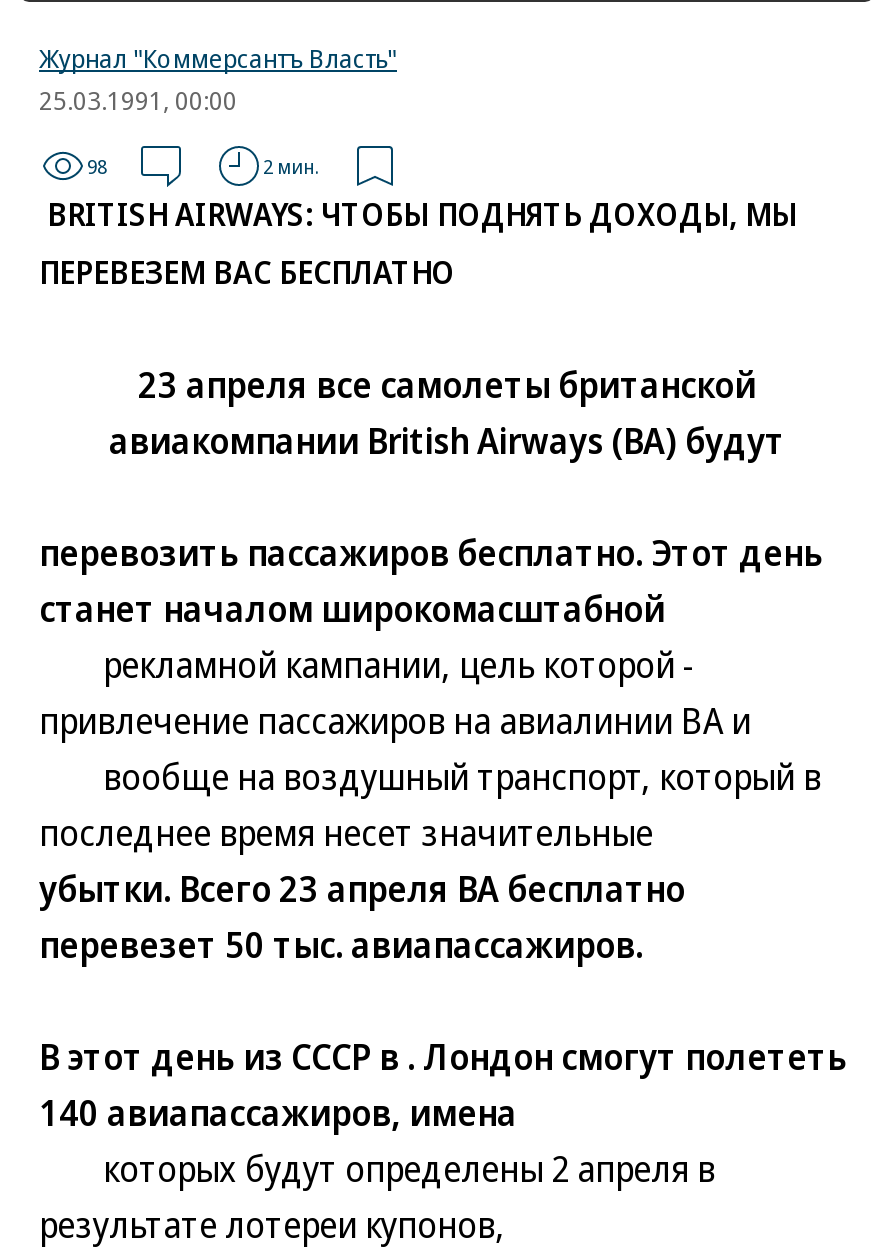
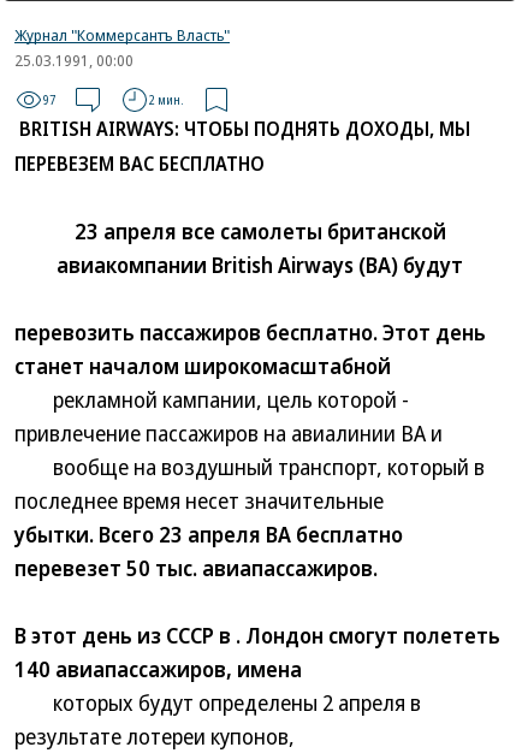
[87,152,107,180] 98 -> [43,91,55,108] 97

